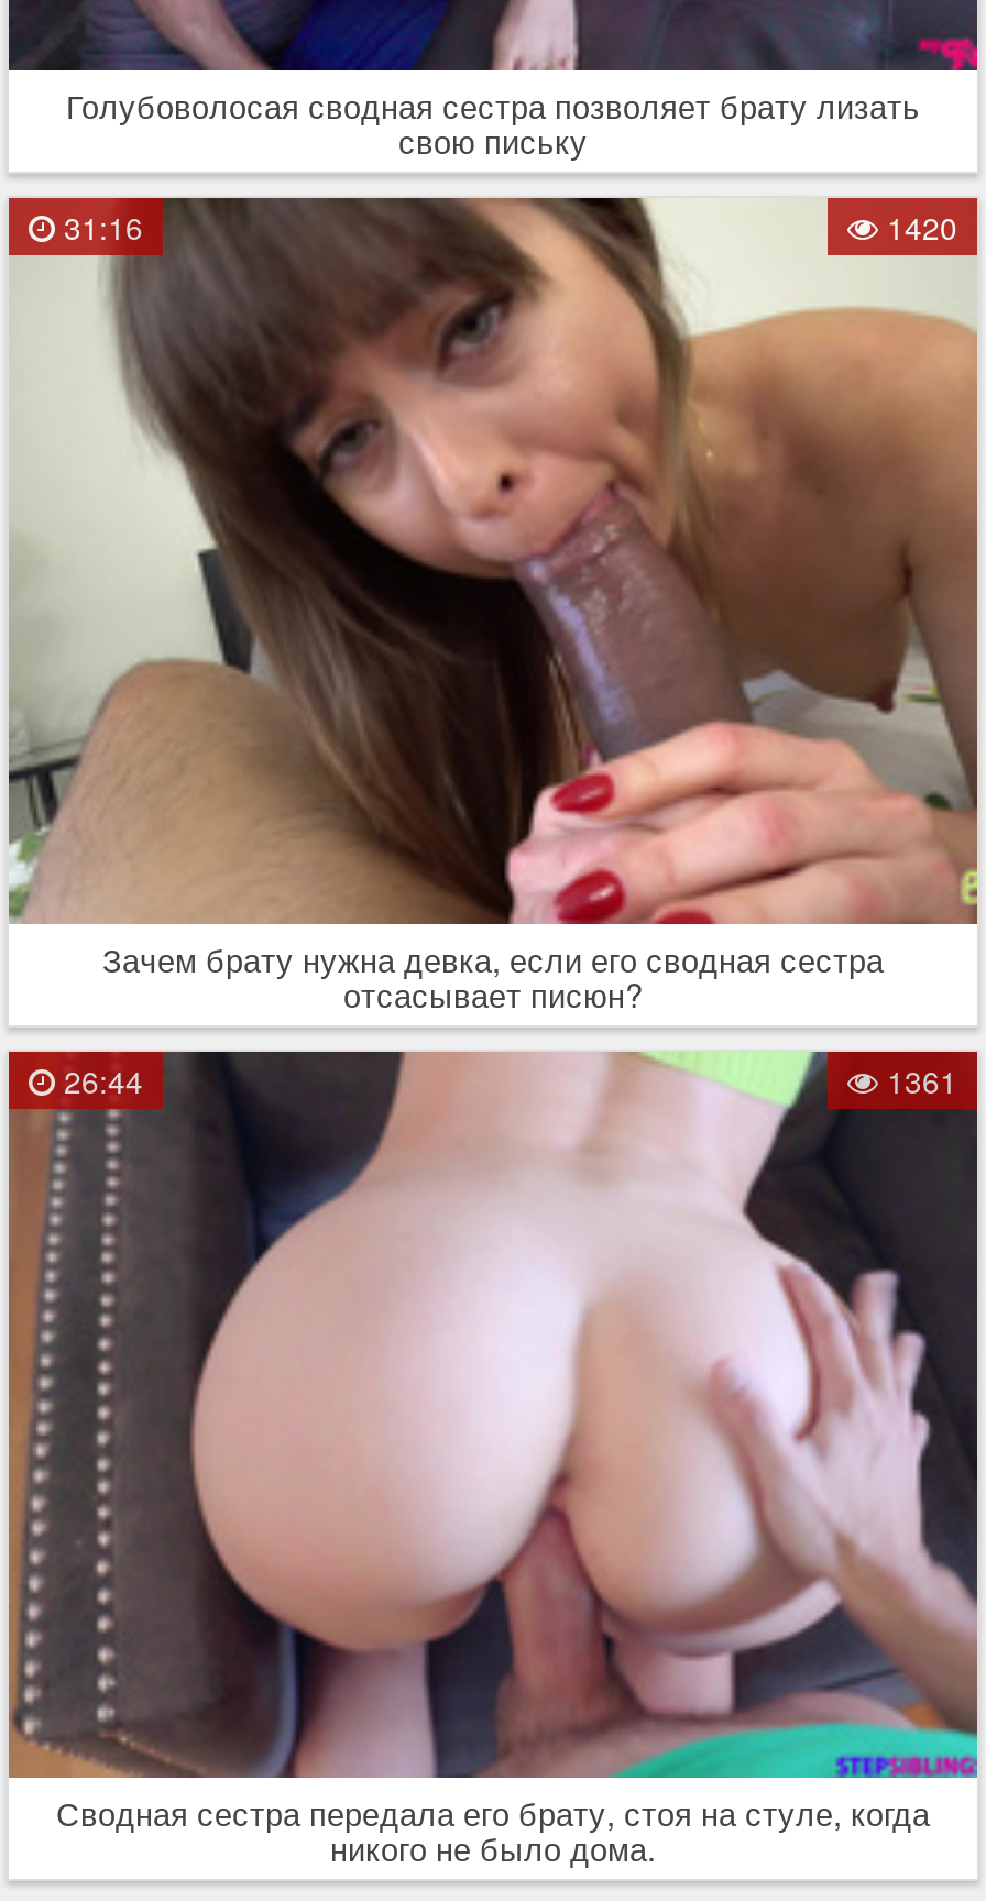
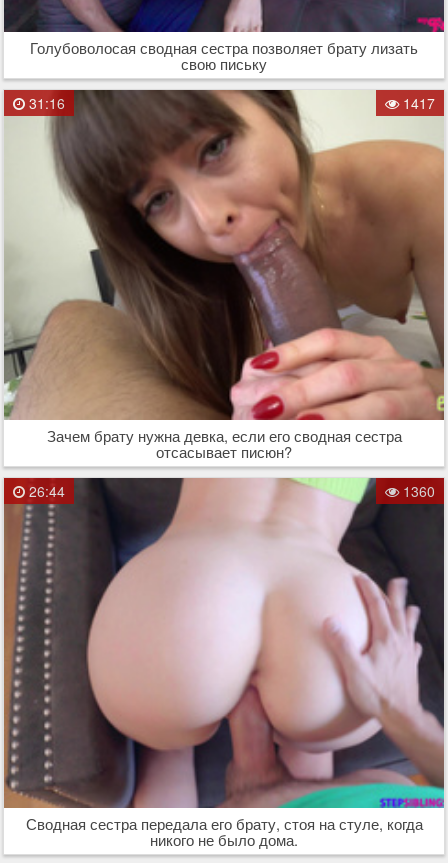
[878,205,957,249] 1420 -> [399,93,435,113] 1417
[878,1058,957,1102] 1361 -> [399,481,435,501] 1360

